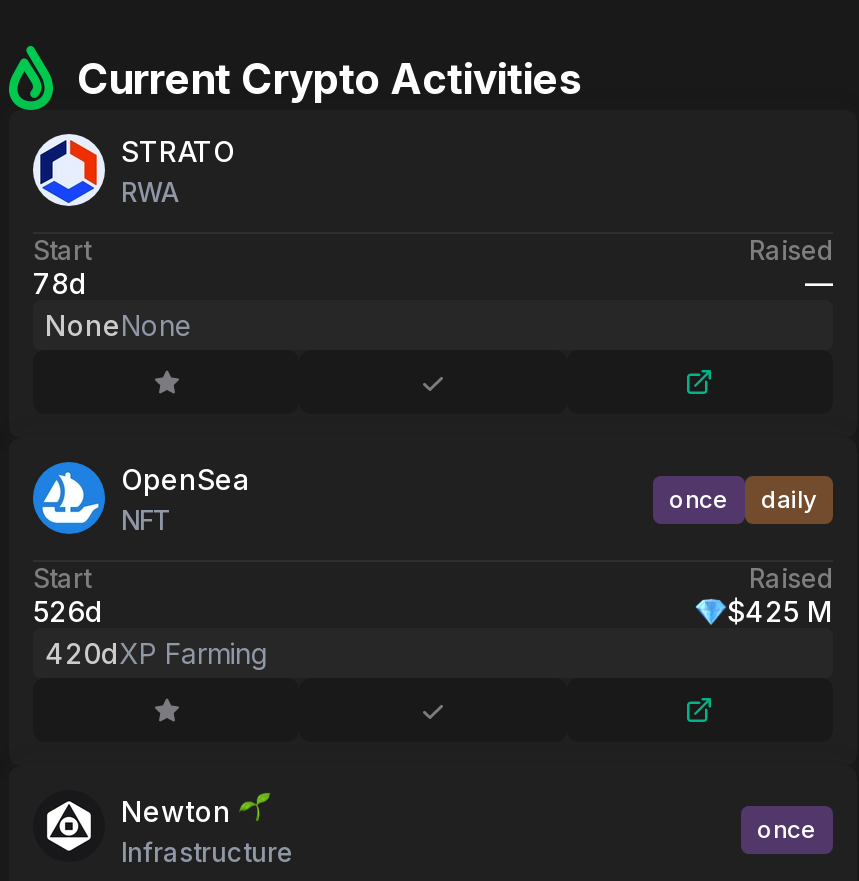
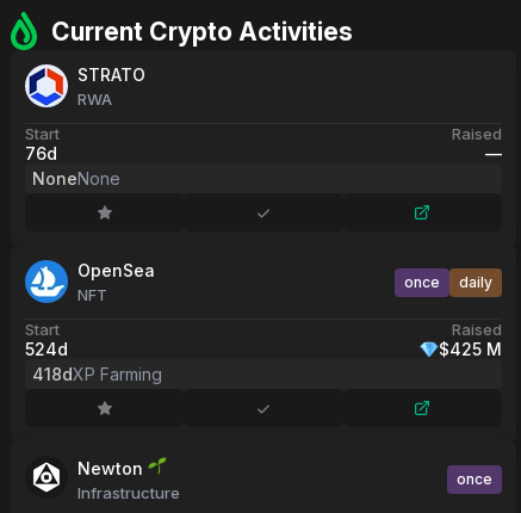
[33,266,87,300] 78d -> [25,143,57,163] 76d
[33,594,103,628] 526d -> [25,339,68,359] 524d
[45,636,269,670] 420dXP Farming -> [32,364,162,384] 418dXP Farming

